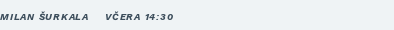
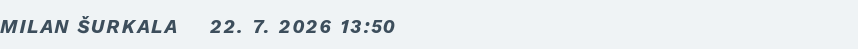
[0,11,173,22] MILAN ŠURKALA VČERA 14:30 -> [0,15,396,37] MILAN ŠURKALA 22. 7. 2026 13:50

